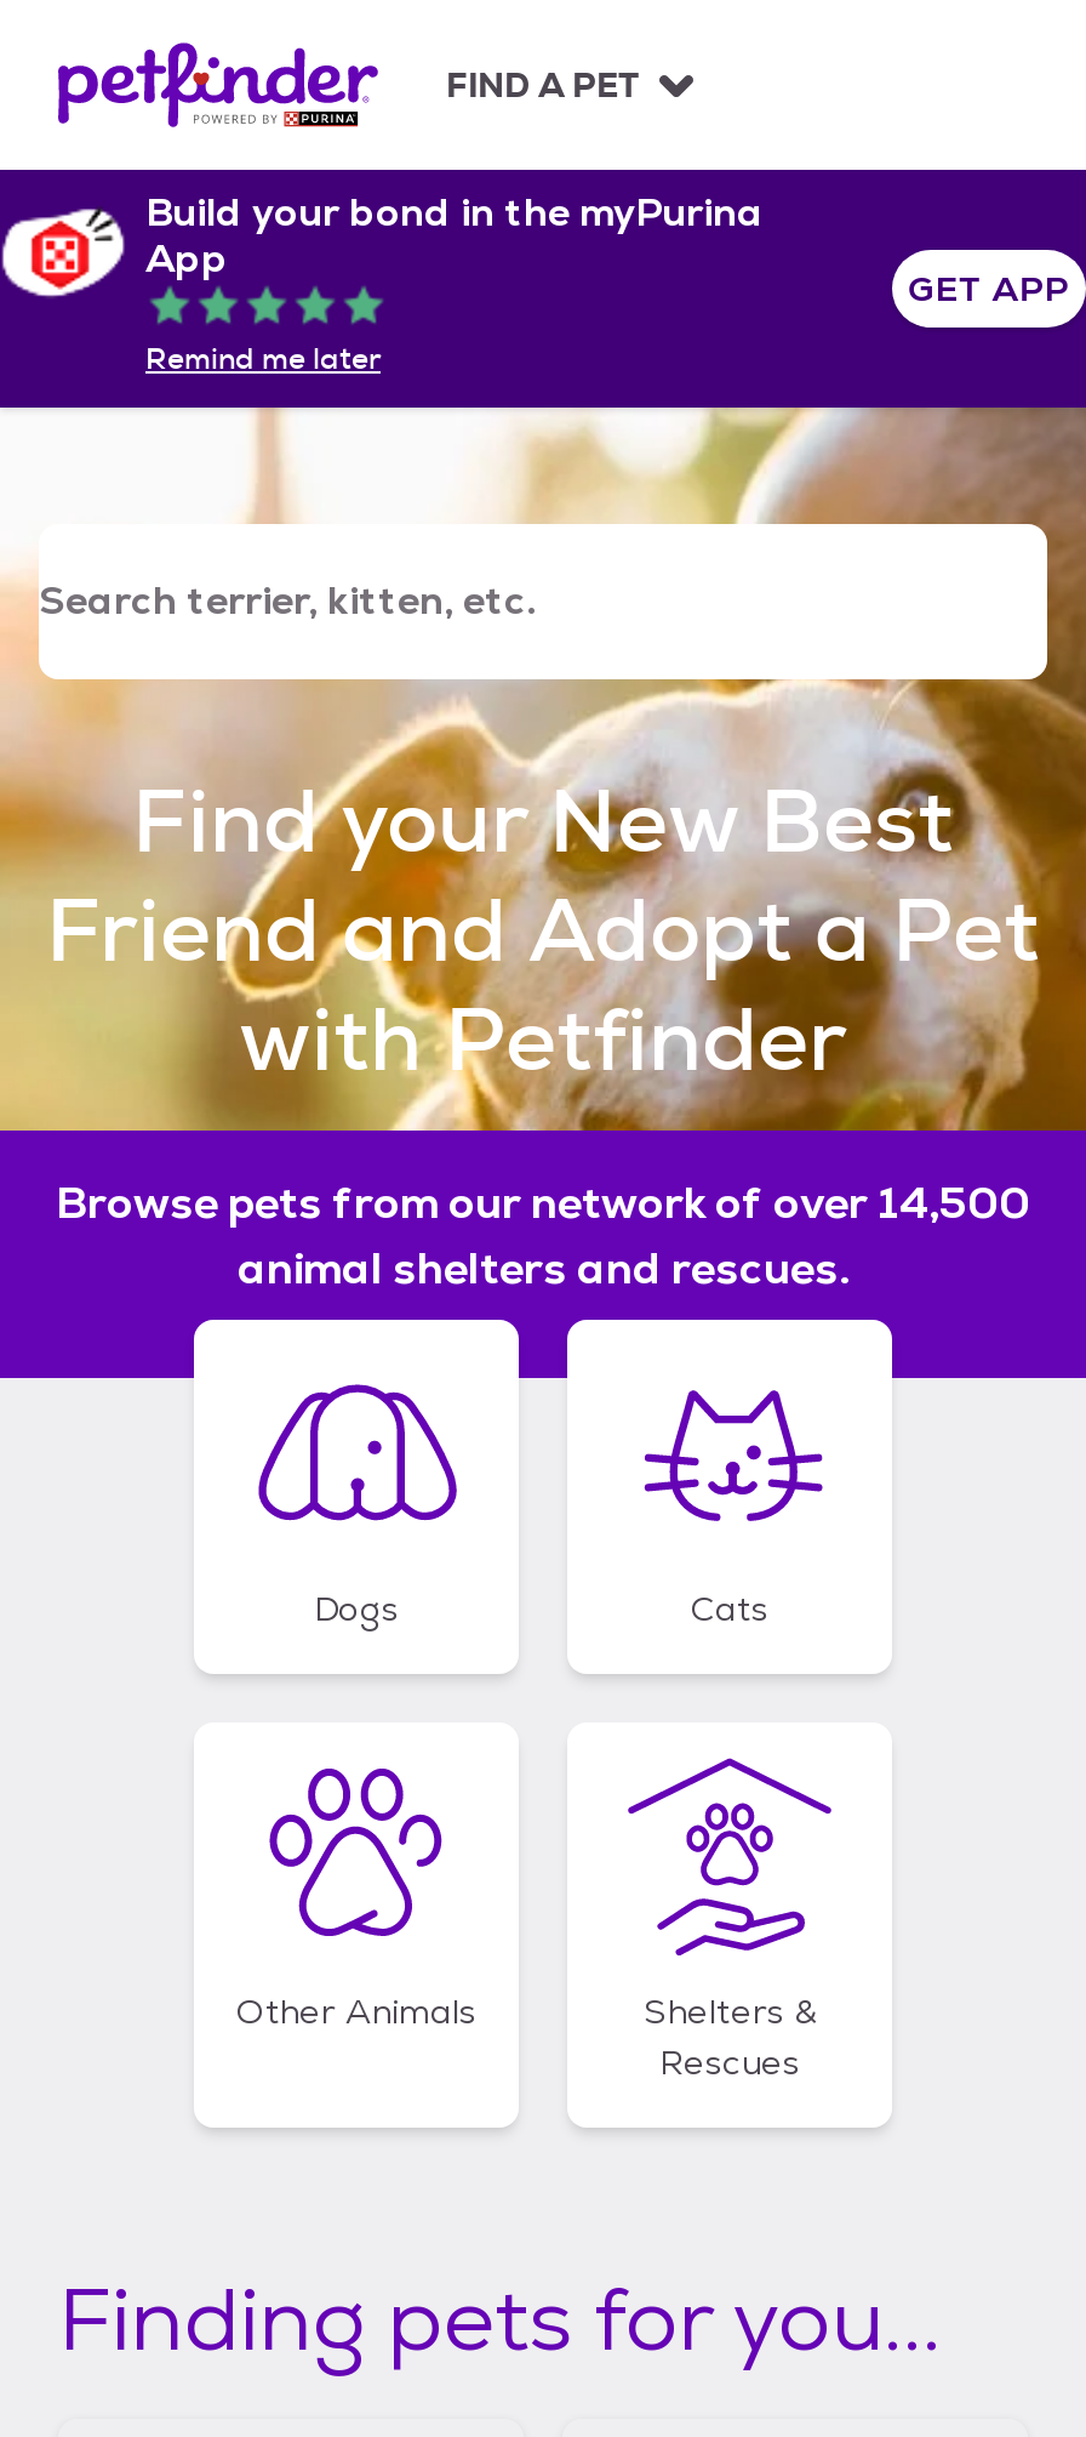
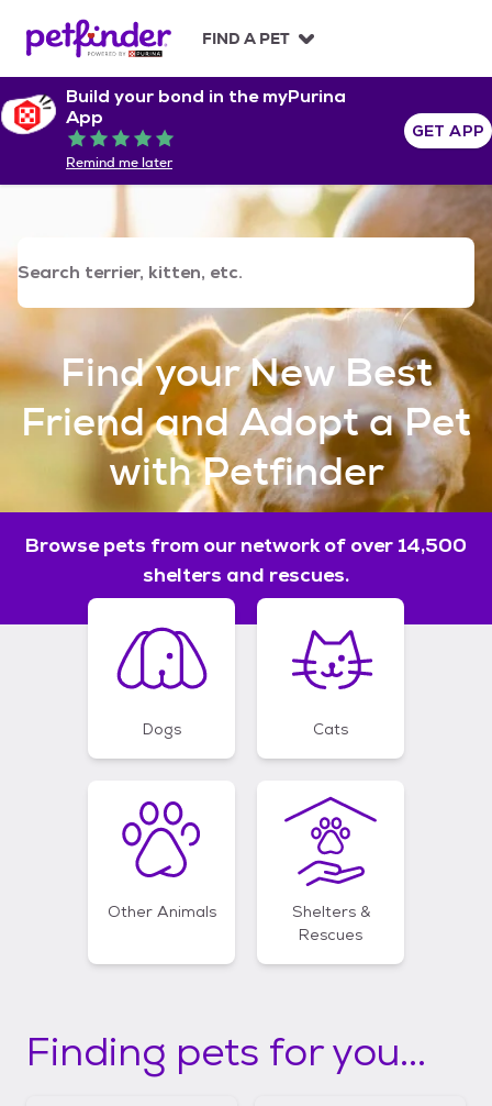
[238,1240,848,1296] animal shelters and rescues. -> [143,562,349,587] shelters and rescues.

